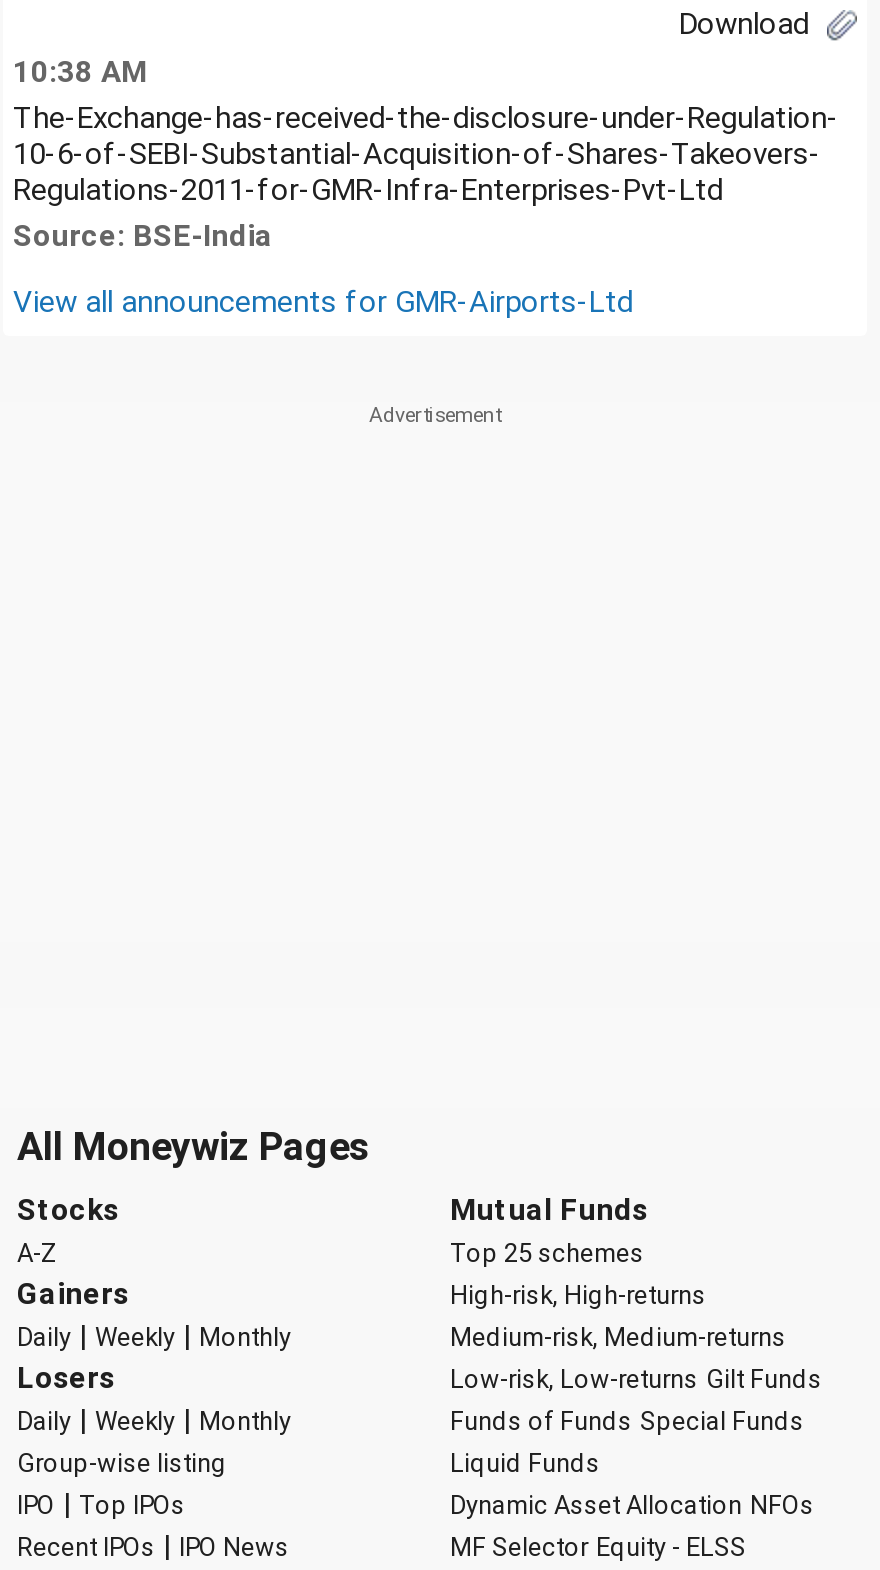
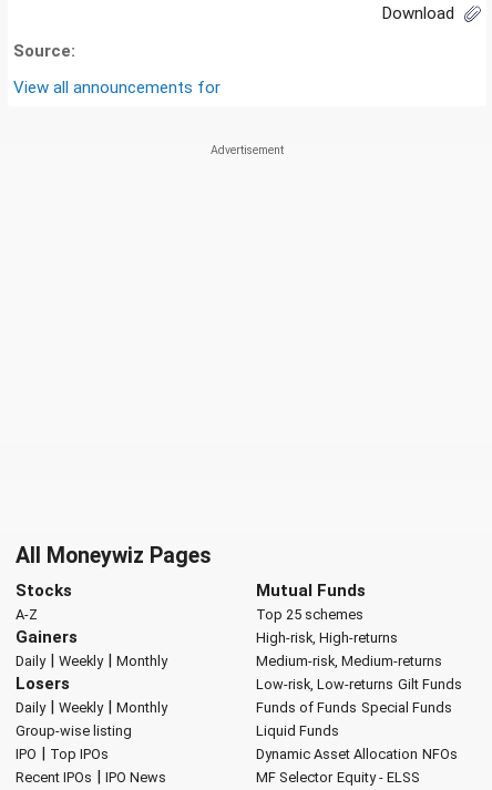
[13,53,839,253] 10:38 AM | The-Exchange-has-received-the-disclosure-under-Regulation- | 10-6-of-SEBI-Substantial-Acquisition-of-Shares-Takeovers- | Regulations-2011-for-GMR-Infra-Enterprises-Pvt-Ltd | Source: BSE-India -> [13,40,75,60] Source:
[13,283,633,319] View all announcements for GMR-Airports-Ltd -> [13,77,221,97] View all announcements for

